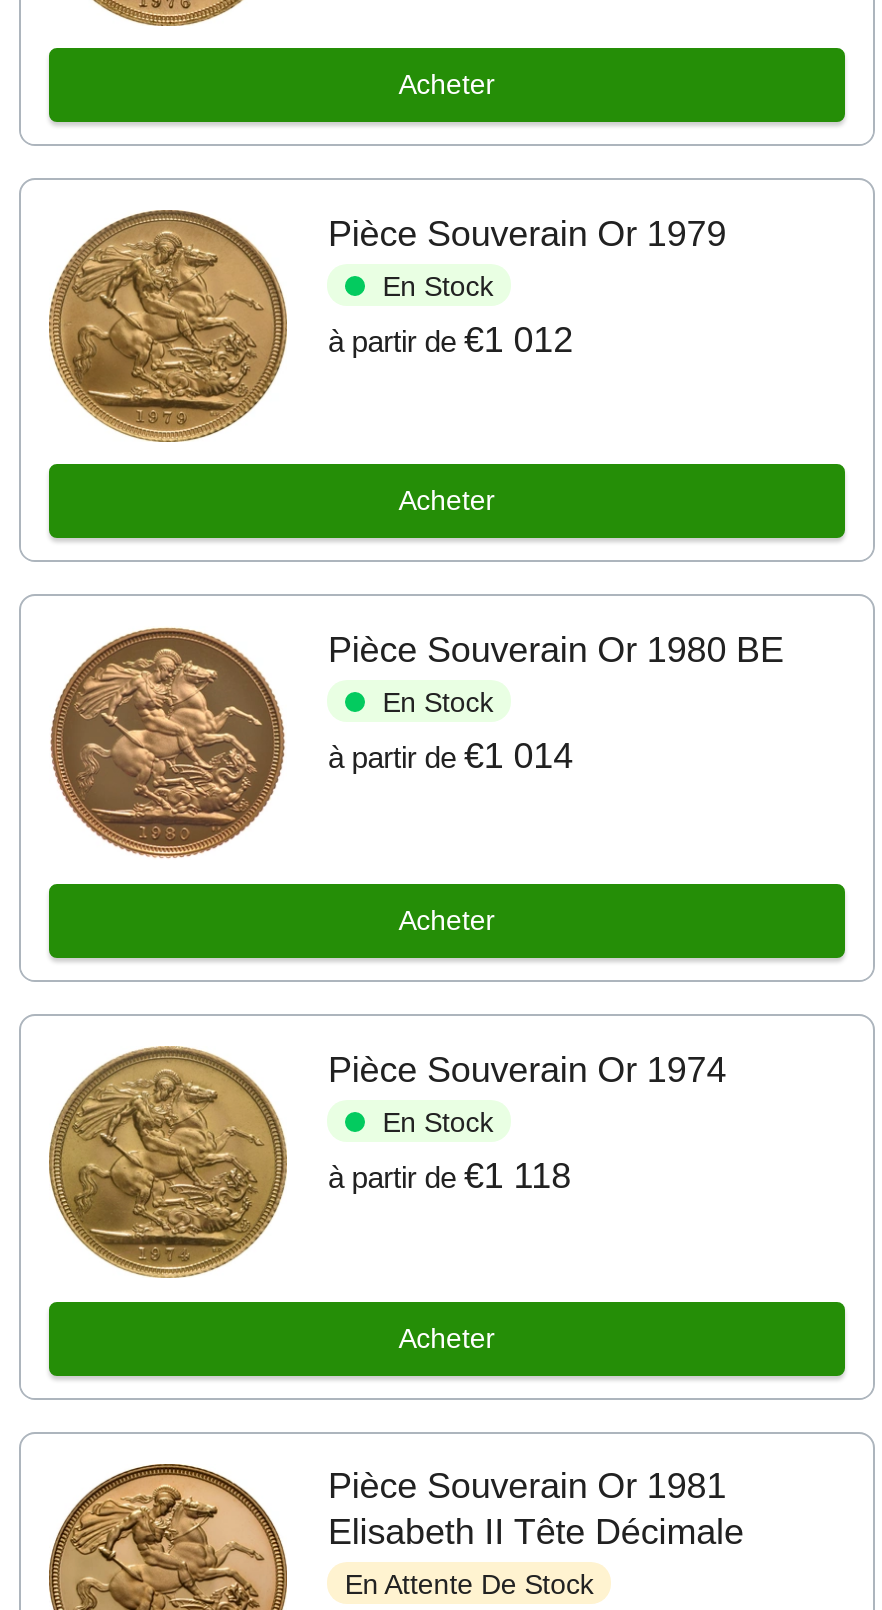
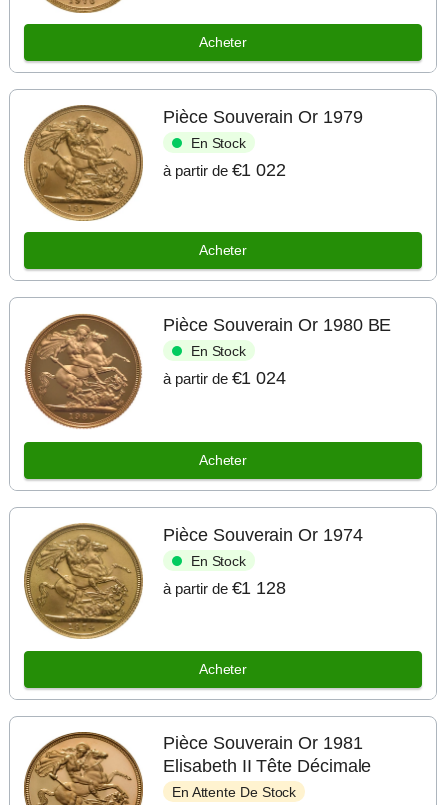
[328,320,573,360] à partir de €1 012 -> [163,160,286,180] à partir de €1 022
[328,736,573,776] à partir de €1 014 -> [163,368,286,388] à partir de €1 024
[328,1156,571,1196] à partir de €1 118 -> [163,578,286,598] à partir de €1 128

